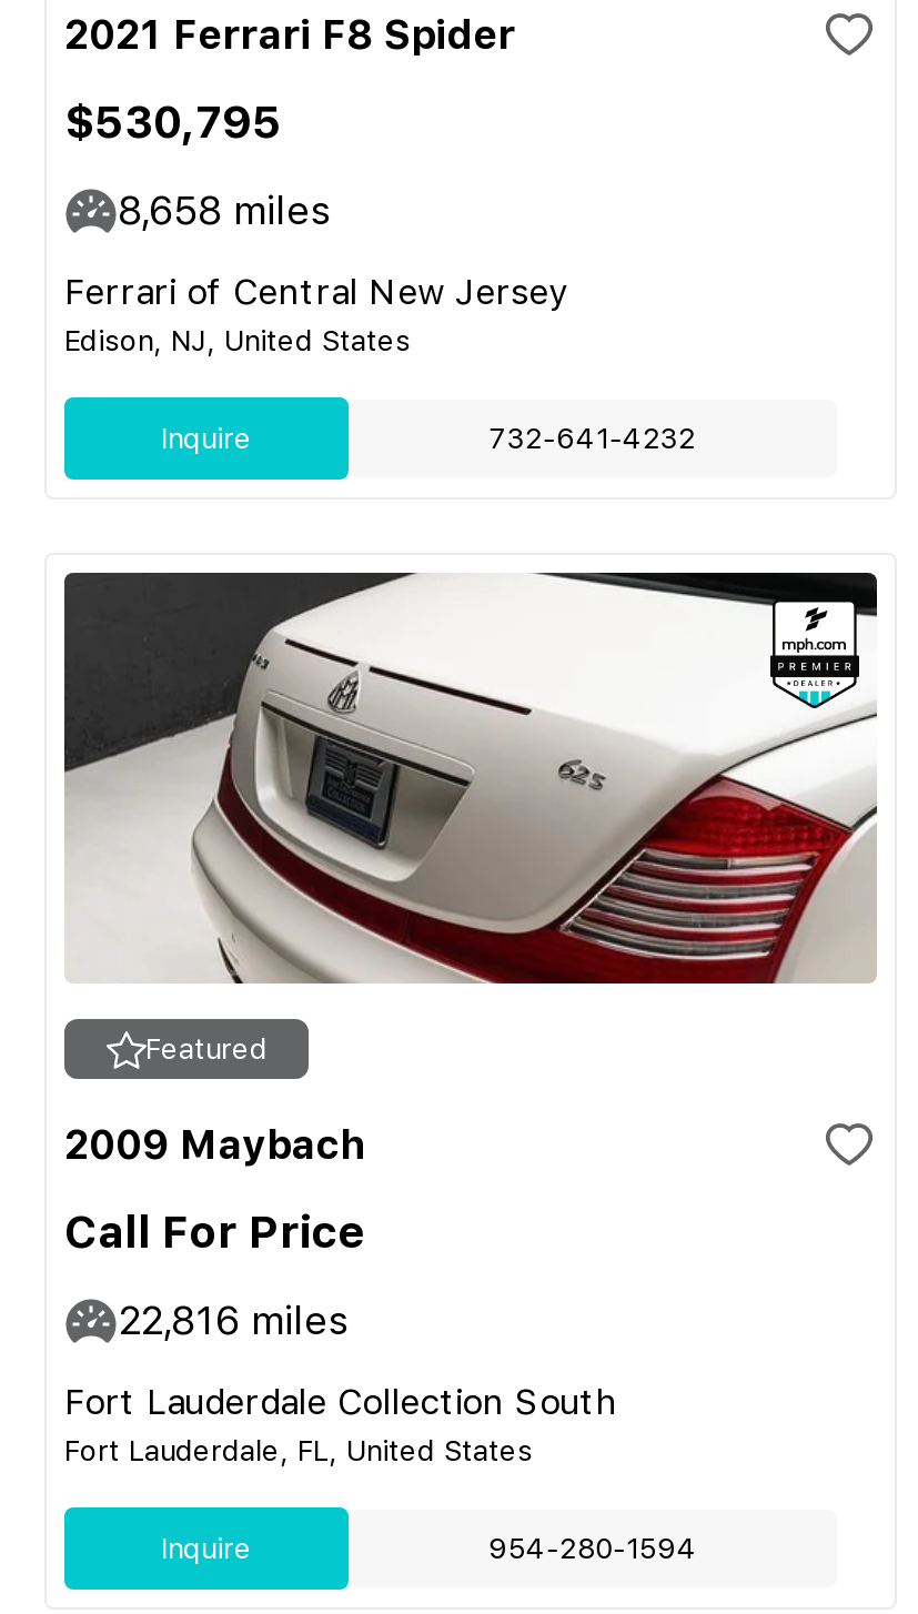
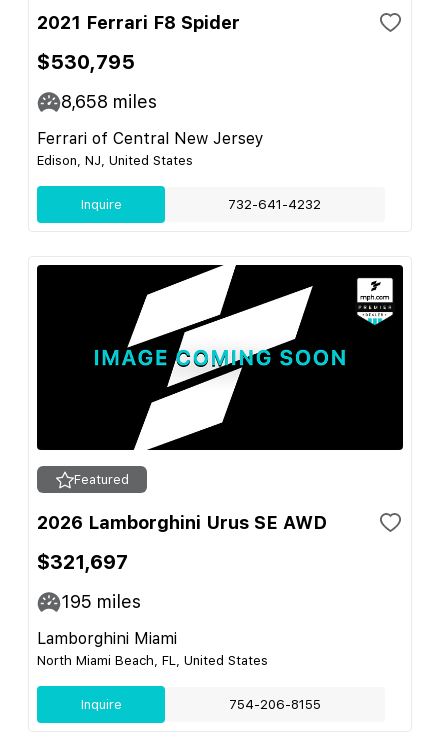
[64,571,877,986] [image] -> [36,264,404,451] [image]
[64,1121,364,1168] 2009 Maybach -> [37,512,327,533] 2026 Lamborghini Urus SE AWD
[64,1206,364,1259] Call For Price -> [37,550,128,574] $321,697
[118,1297,349,1343] 22,816 miles -> [61,591,141,612] 195 miles
[64,1381,617,1467] Fort Lauderdale Collection South | Fort Lauderdale, FL, United States -> [37,629,268,668] Lamborghini Miami | North Miami Beach, FL, United States
[488,1532,697,1565] 954-280-1594 -> [229,697,321,712] 754-206-8155

